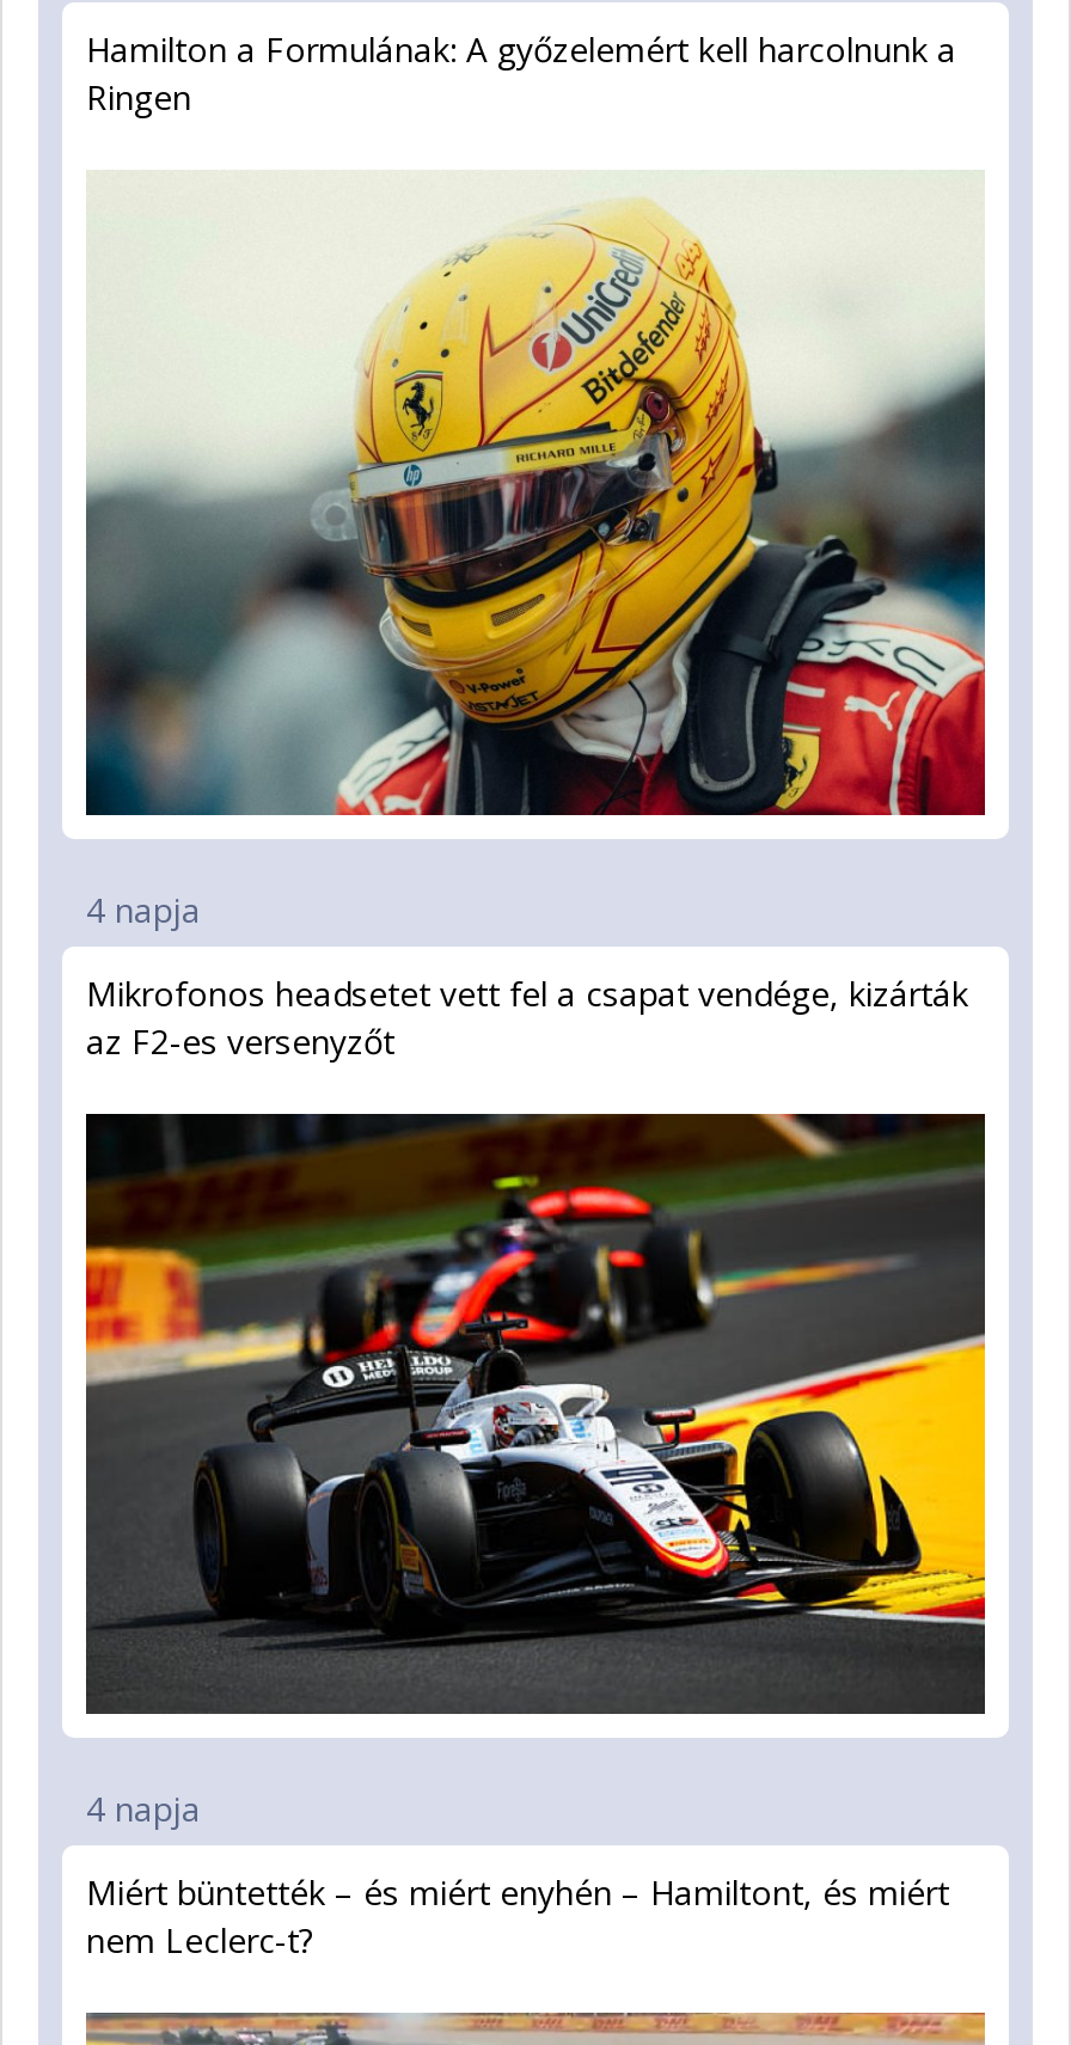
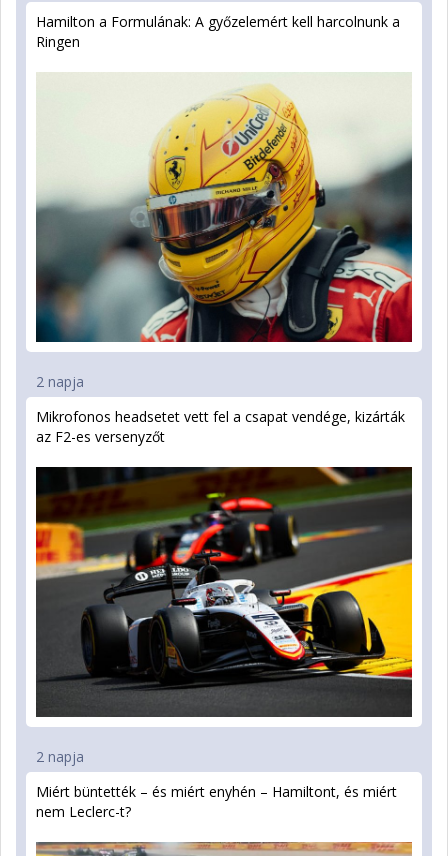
[86,888,201,933] 4 napja -> [36,372,84,391] 2 napja
[86,1785,201,1831] 4 napja -> [36,747,84,766] 2 napja

